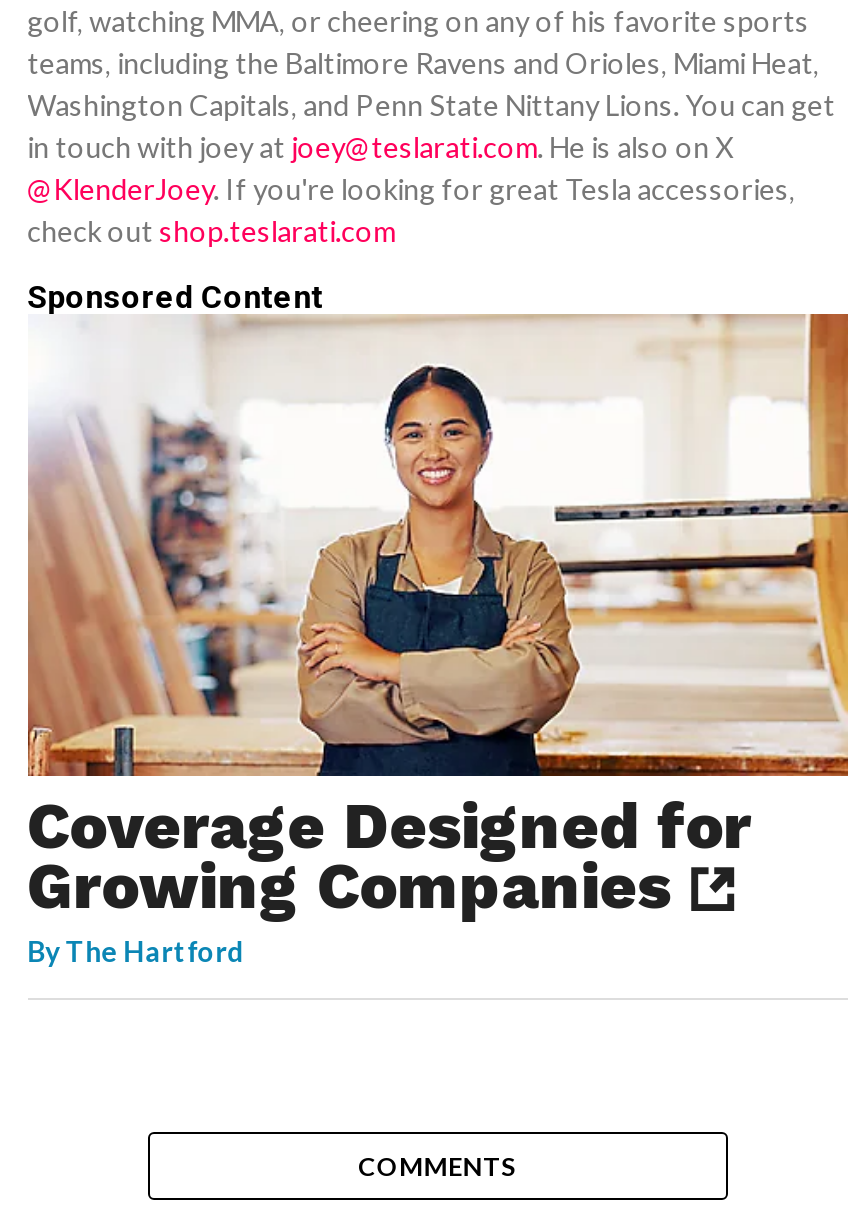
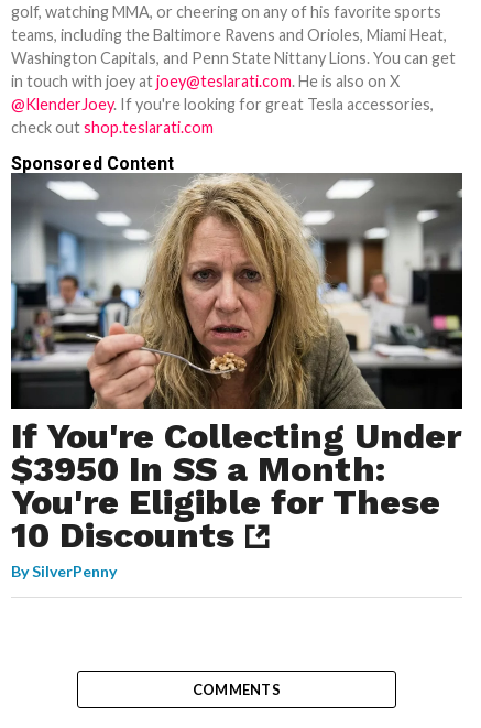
[26,312,850,652] [image] -> [10,173,463,408] [image]
[27,788,751,968] Coverage Designed for | Growing Companies | By The Hartford -> [11,416,461,581] If You're Collecting Under | $3950 In SS a Month: | You're Eligible for These | 10 Discounts | By SilverPenny

